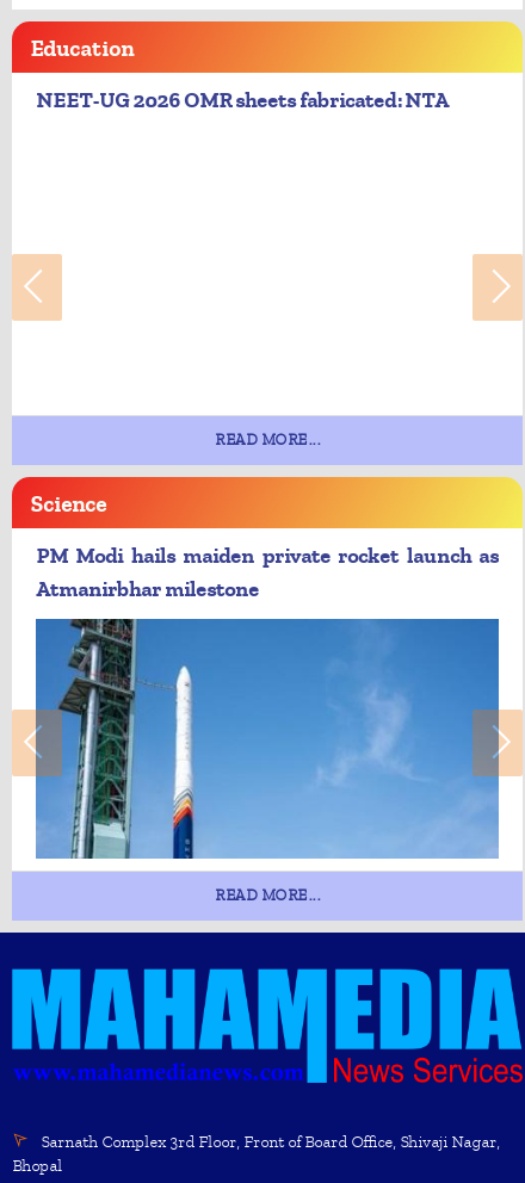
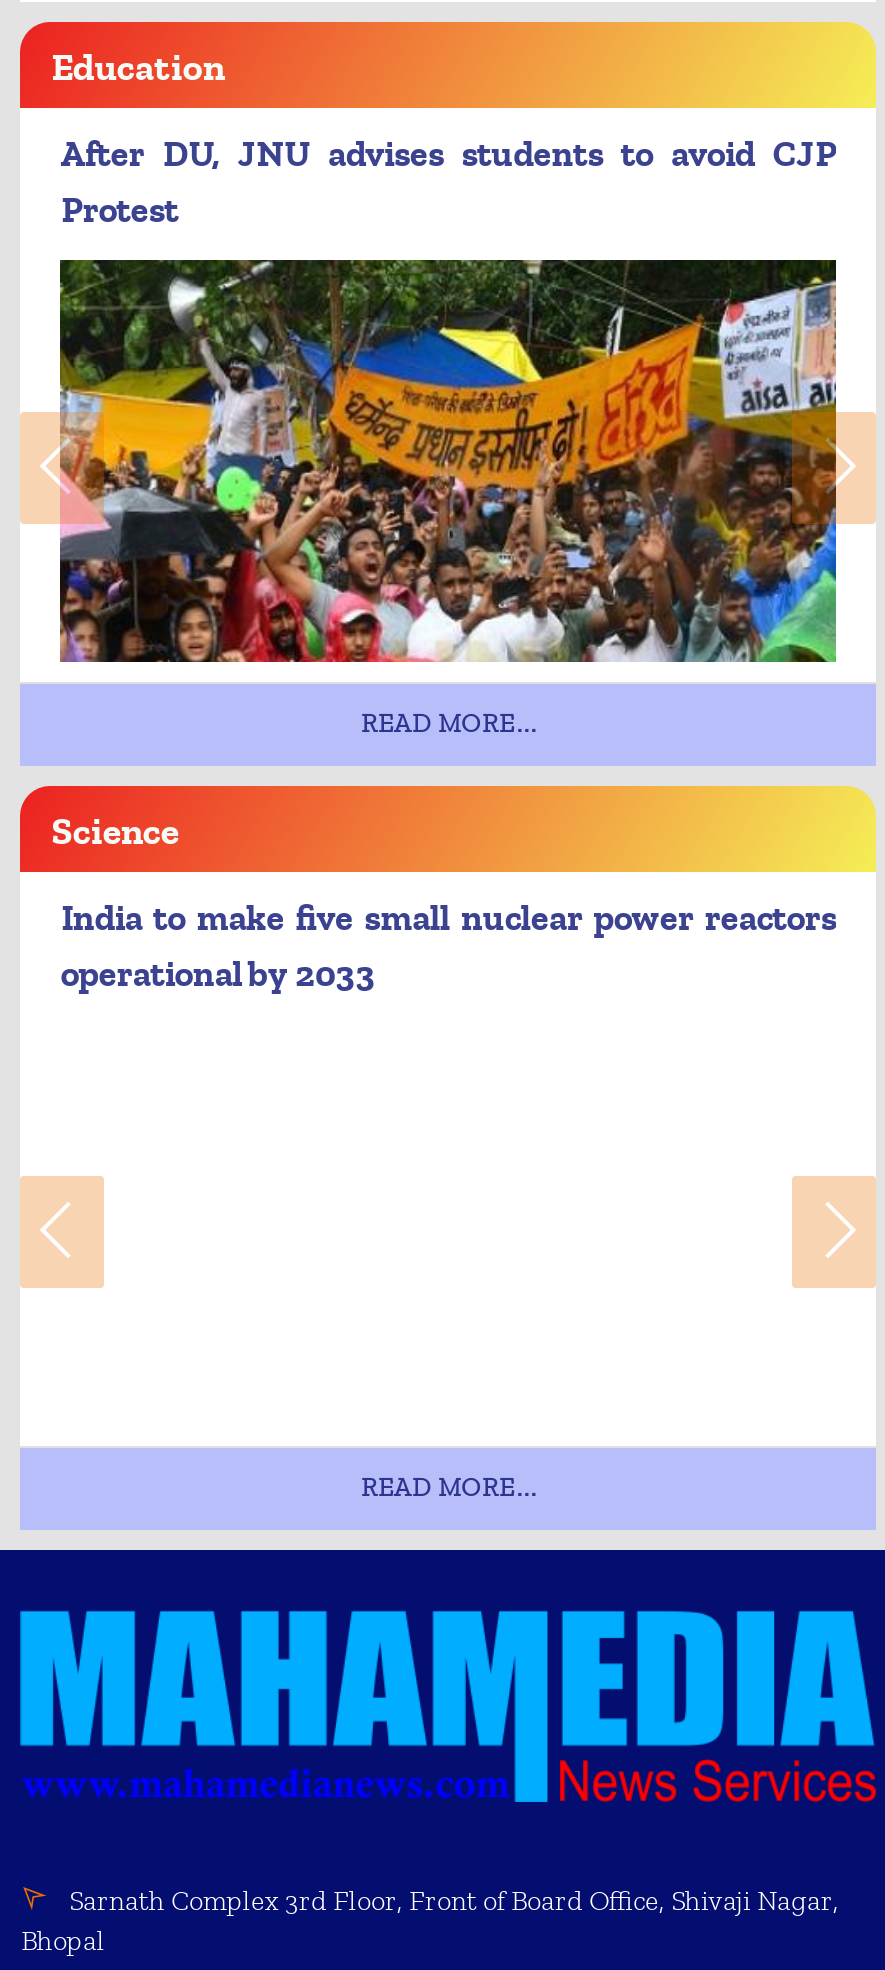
none -> [58,258,838,664] [image]
[36,88,449,113] NEET-UG 2026 OMR sheets fabricated: NTA -> [60,134,836,232] After DU, JNU advises students to avoid CJP | Protest
[36,544,499,602] PM Modi hails maiden private rocket launch as | Atmanirbhar milestone -> [60,898,836,996] India to make five small nuclear power reactors | operational by 2033
[35,618,500,860] [image] -> none

